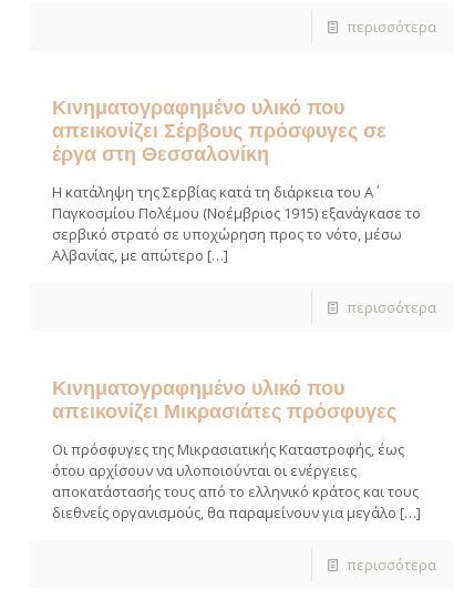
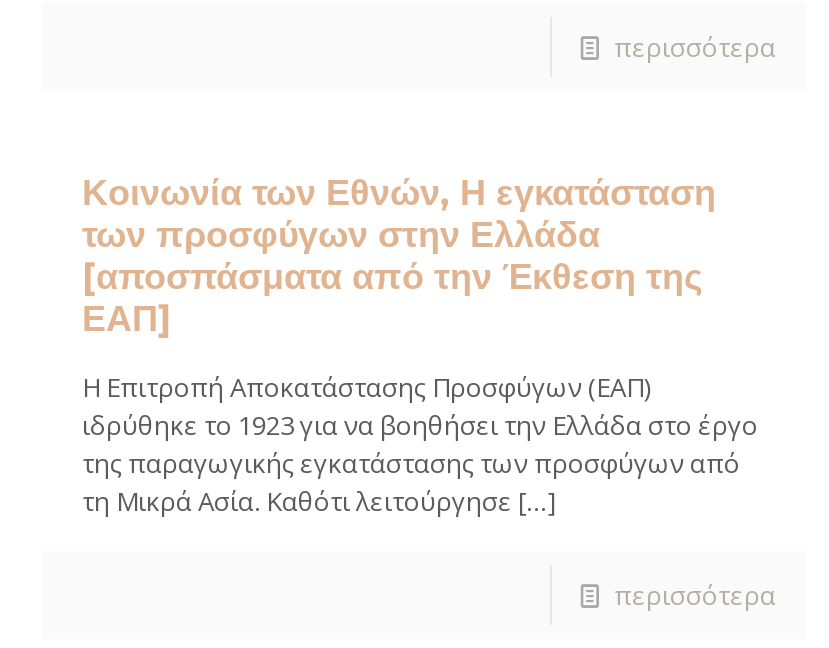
[52,94,436,522] Κινηματογραφημένο υλικό που | απεικονίζει Σέρβους πρόσφυγες σε | έργα στη Θεσσαλονίκη | Η κατάληψη της Σερβίας κατά τη διάρκεια του Α΄ | Παγκοσμίου Πολέμου (Νοέμβριος 1915) εξανάγκασε το | σερβικό στρατό σε υποχώρηση προς το νότο, μέσω | Αλβανίας, με απώτερο […] | περισσότερα | Κινηματογραφημένο υλικό που | απεικονίζει Μικρασιάτες πρόσφυγες | Οι πρόσφυγες της Μικρασιατικής Καταστροφής, έως | ότου αρχίσουν να υλοποιούνται οι ενέργειες | αποκατάστασής τους από το ελληνικό κράτος και τους | διεθνείς οργανισμούς, θα παραμείνουν για μεγάλο […] -> [82,169,758,519] Κοινωνία των Εθνών, Η εγκατάσταση | των προσφύγων στην Ελλάδα | [αποσπάσματα από την Έκθεση της | ΕΑΠ] | Η Επιτροπή Αποκατάστασης Προσφύγων (ΕΑΠ) | ιδρύθηκε το 1923 για να βοηθήσει την Ελλάδα στο έργο | της παραγωγικής εγκατάστασης των προσφύγων από | τη Μικρά Ασία. Καθότι λειτούργησε […]

